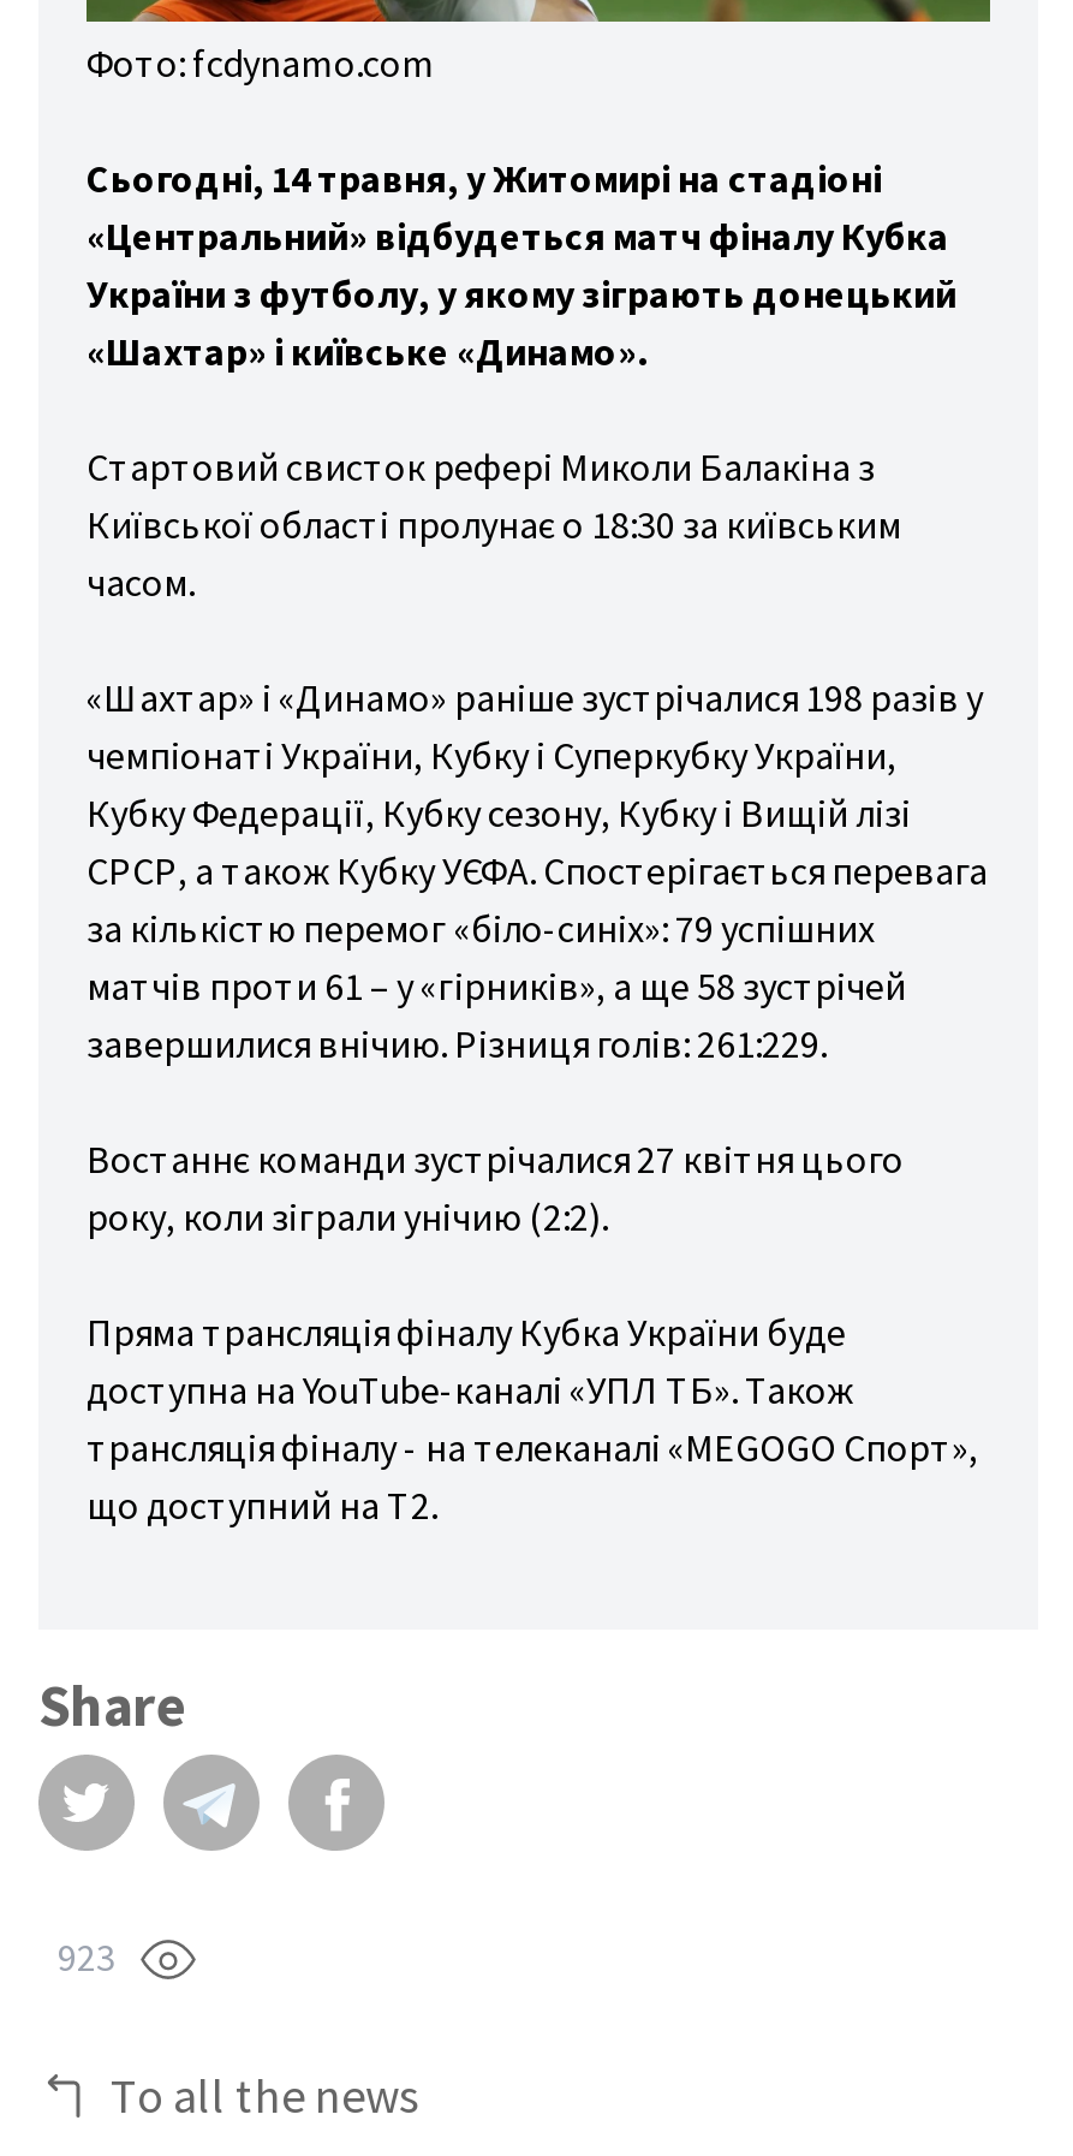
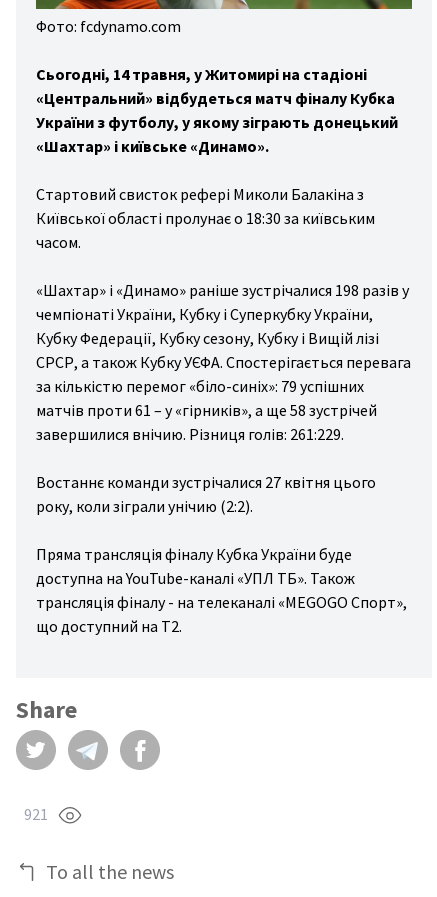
[58,1932,115,1980] 923 -> [24,804,48,824] 921

